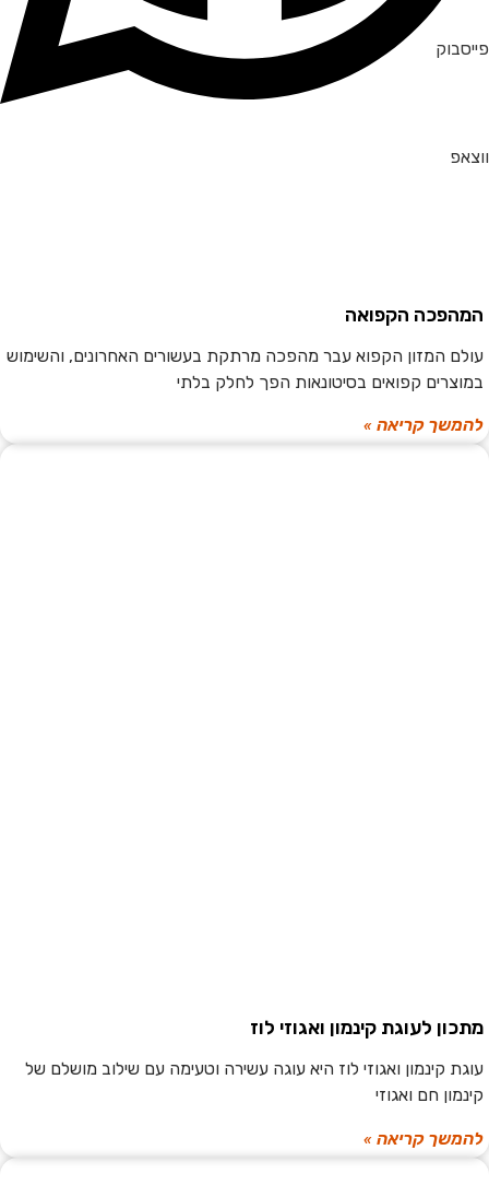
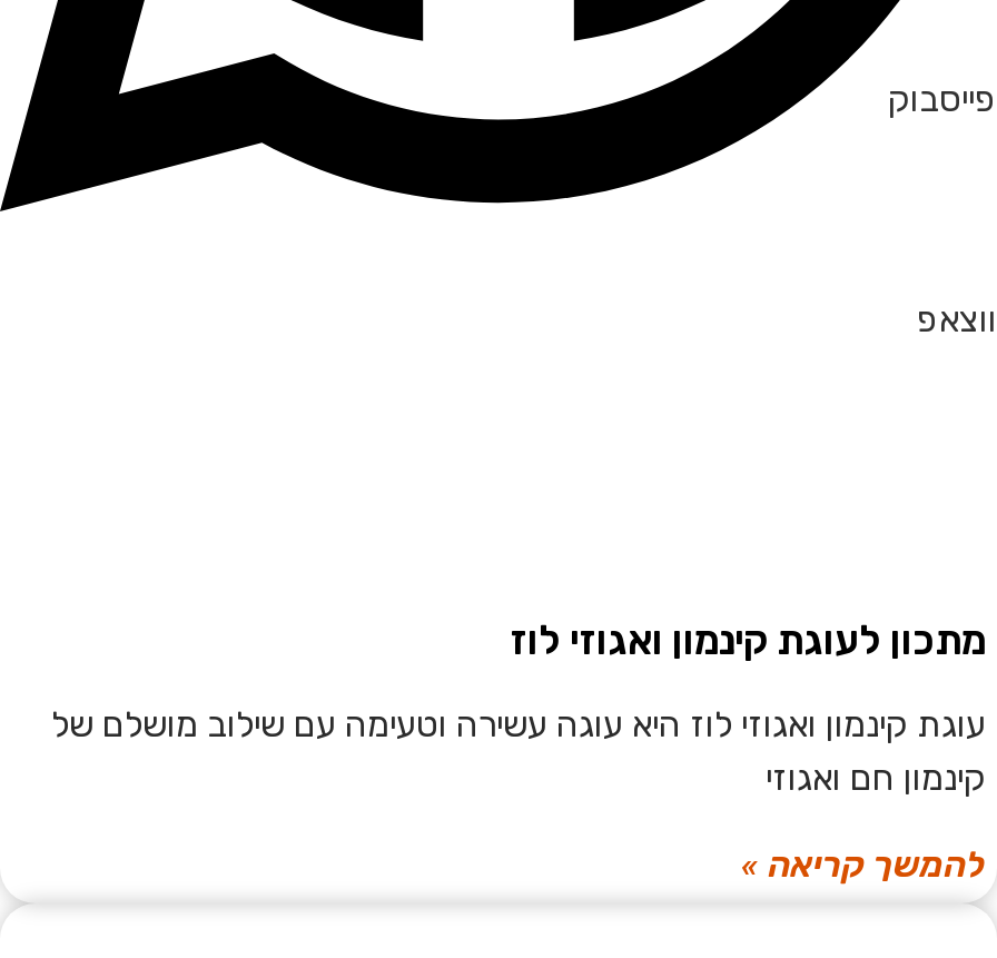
[7,302,484,435] המהפכה הקפואה | עולם המזון הקפוא עבר מהפכה מרתקת בעשורים האחרונים, והשימוש | במוצרים קפואים בסיטונאות הפך לחלק בלתי | להמשך קריאה » -> none

